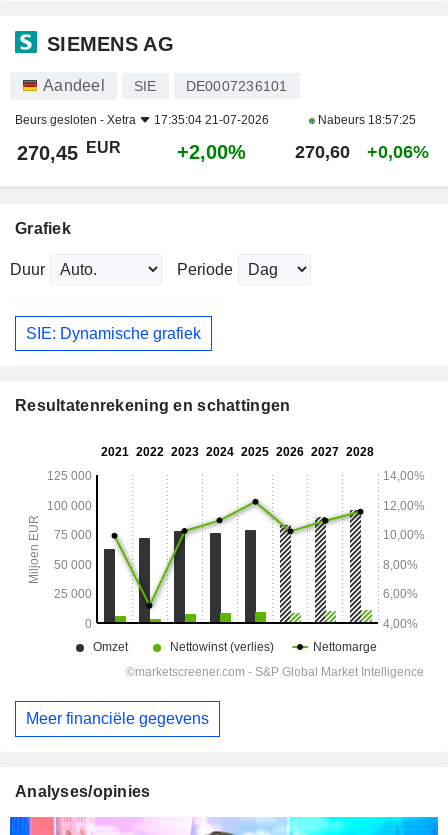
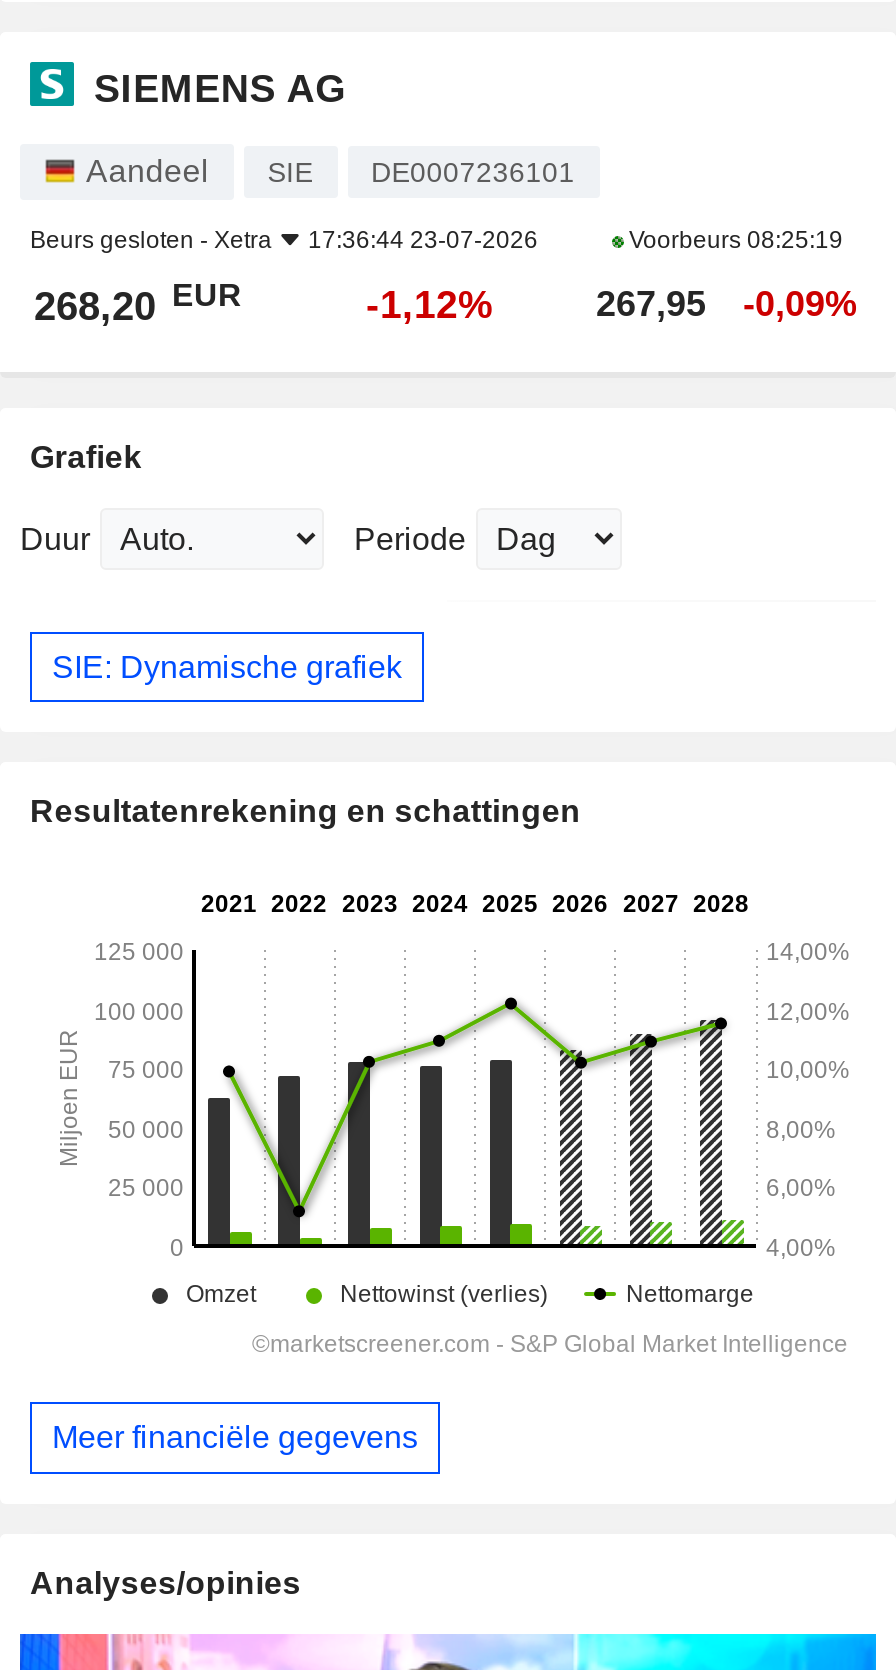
[154,113,415,127] 17:35:04 21-07-2026 | Nabeurs 18:57:25 -> [308,226,843,254] 17:36:44 23-07-2026 | Voorbeurs 08:25:19
[17,139,429,164] 270,45 EUR | +2,00% | 270,60 | +0,06% -> [34,278,857,328] 268,20 EUR | -1,12% | 267,95 | -0,09%

